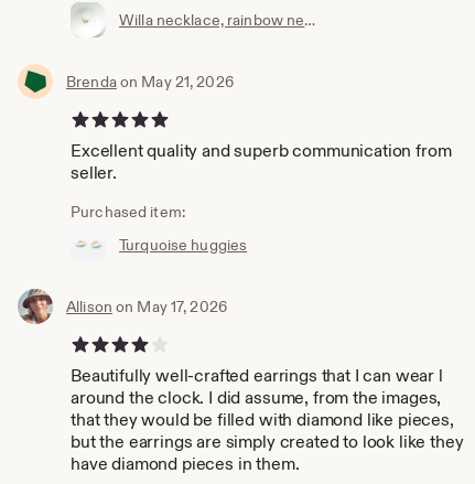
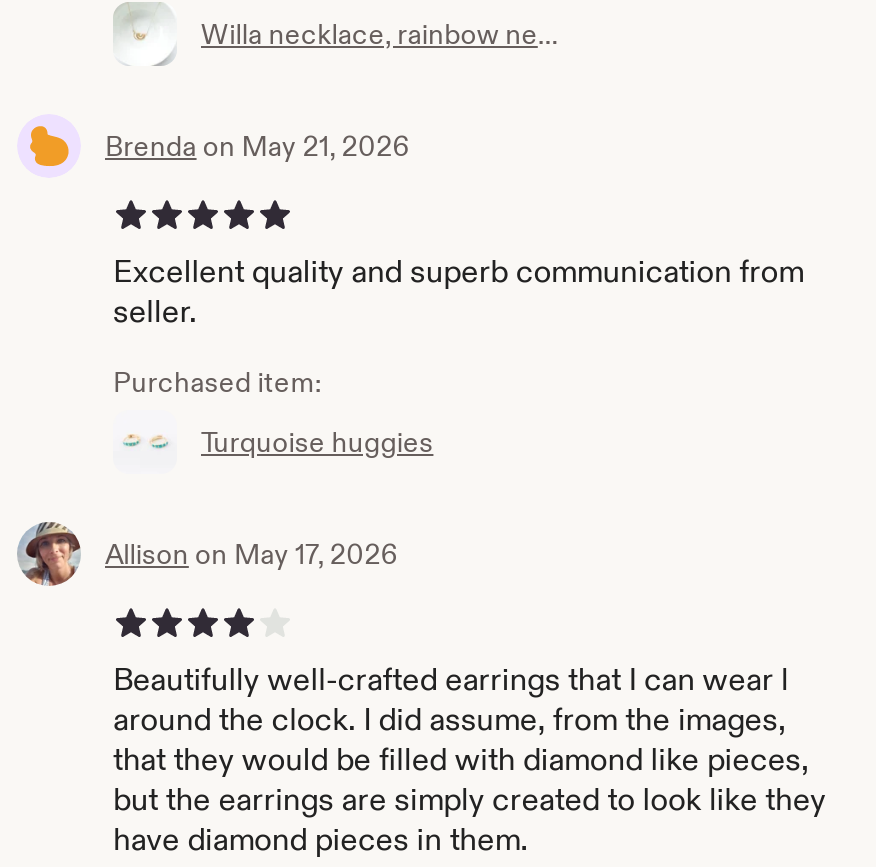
[18,64,53,99] [image] -> [17,114,81,178] [image]

